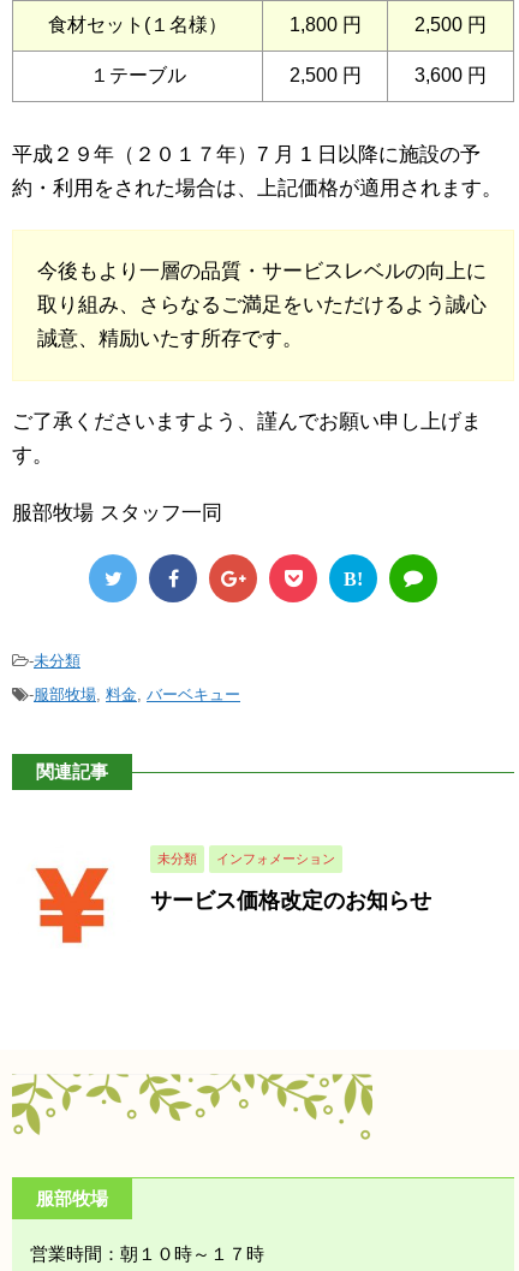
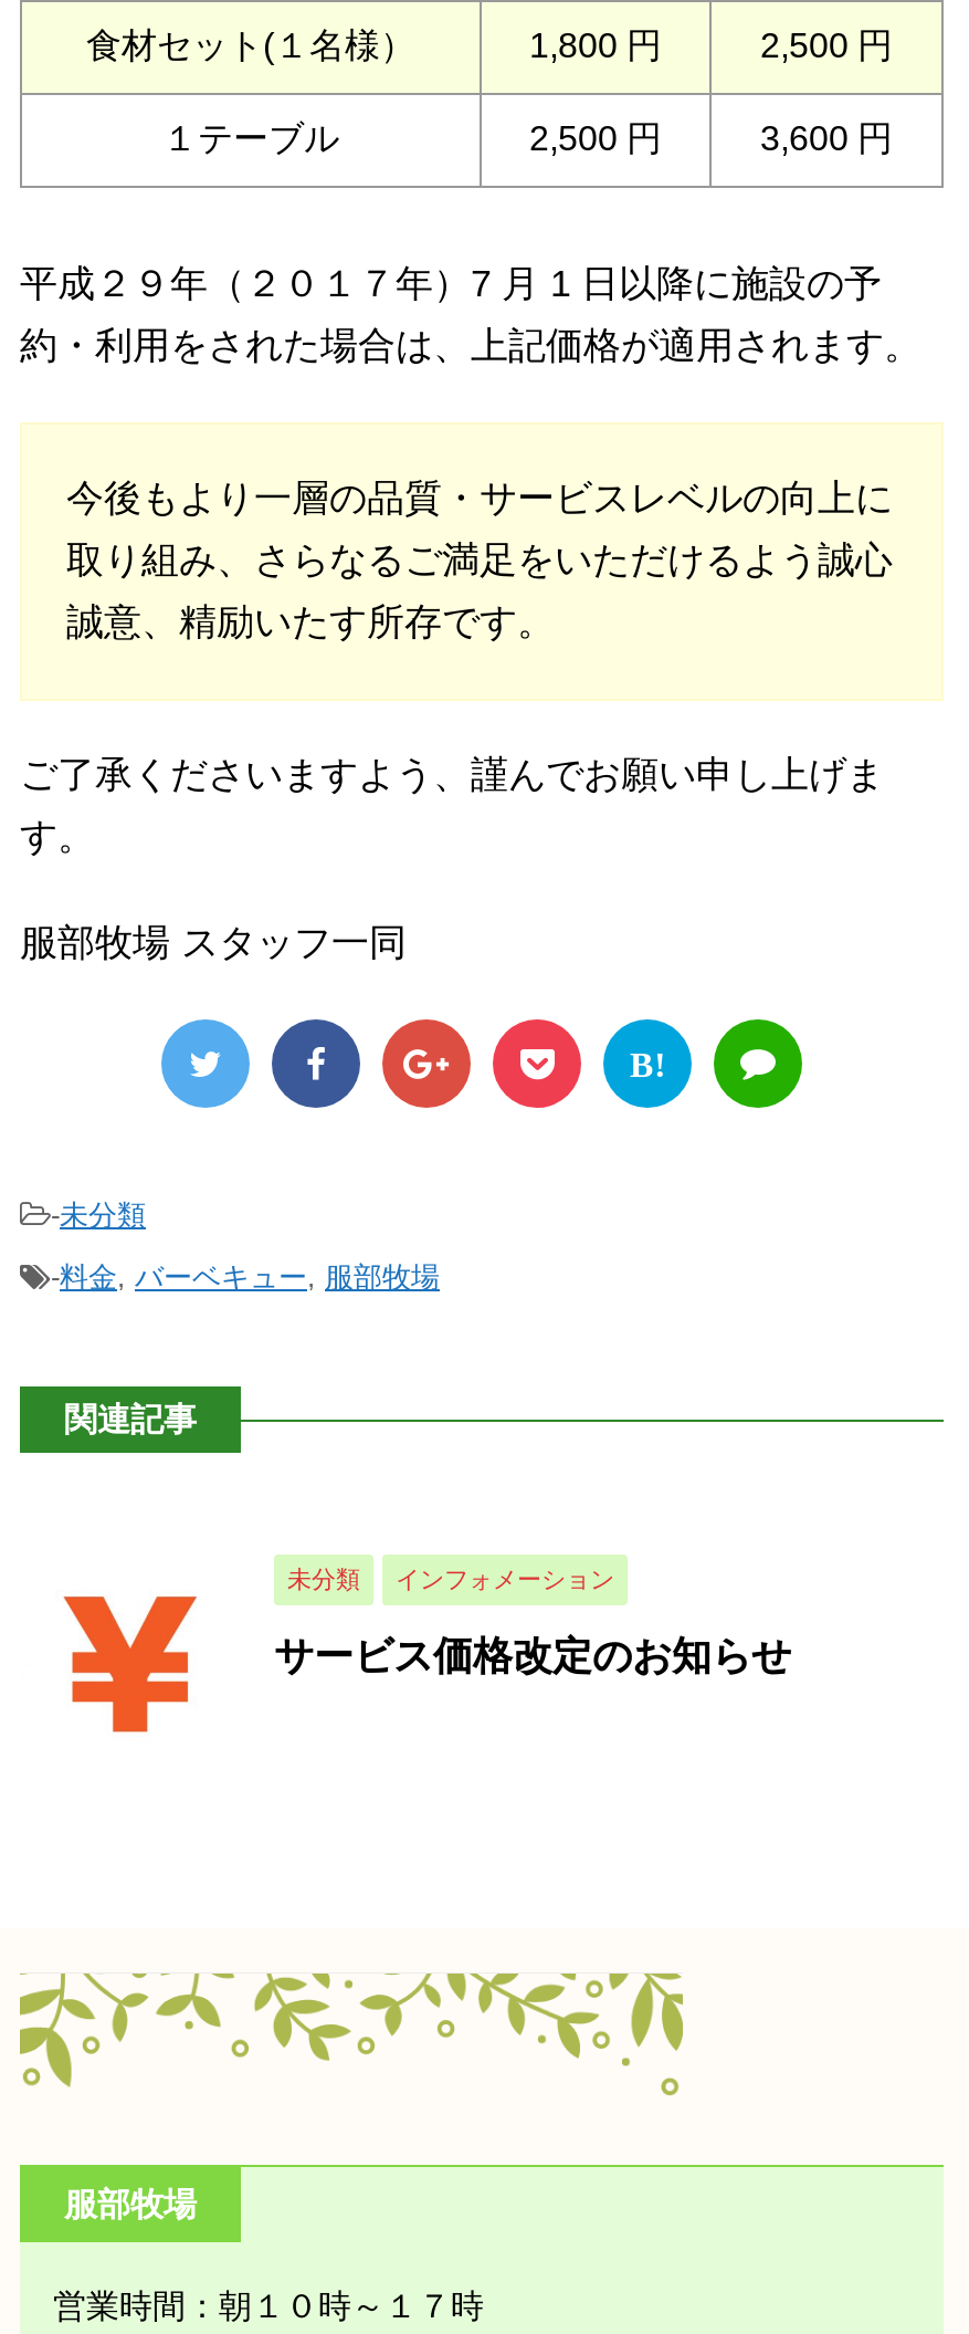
[29,686,240,704] -服部牧場,料金,バーベキュー -> [51,1261,440,1294] -料金,バーベキュー,服部牧場

